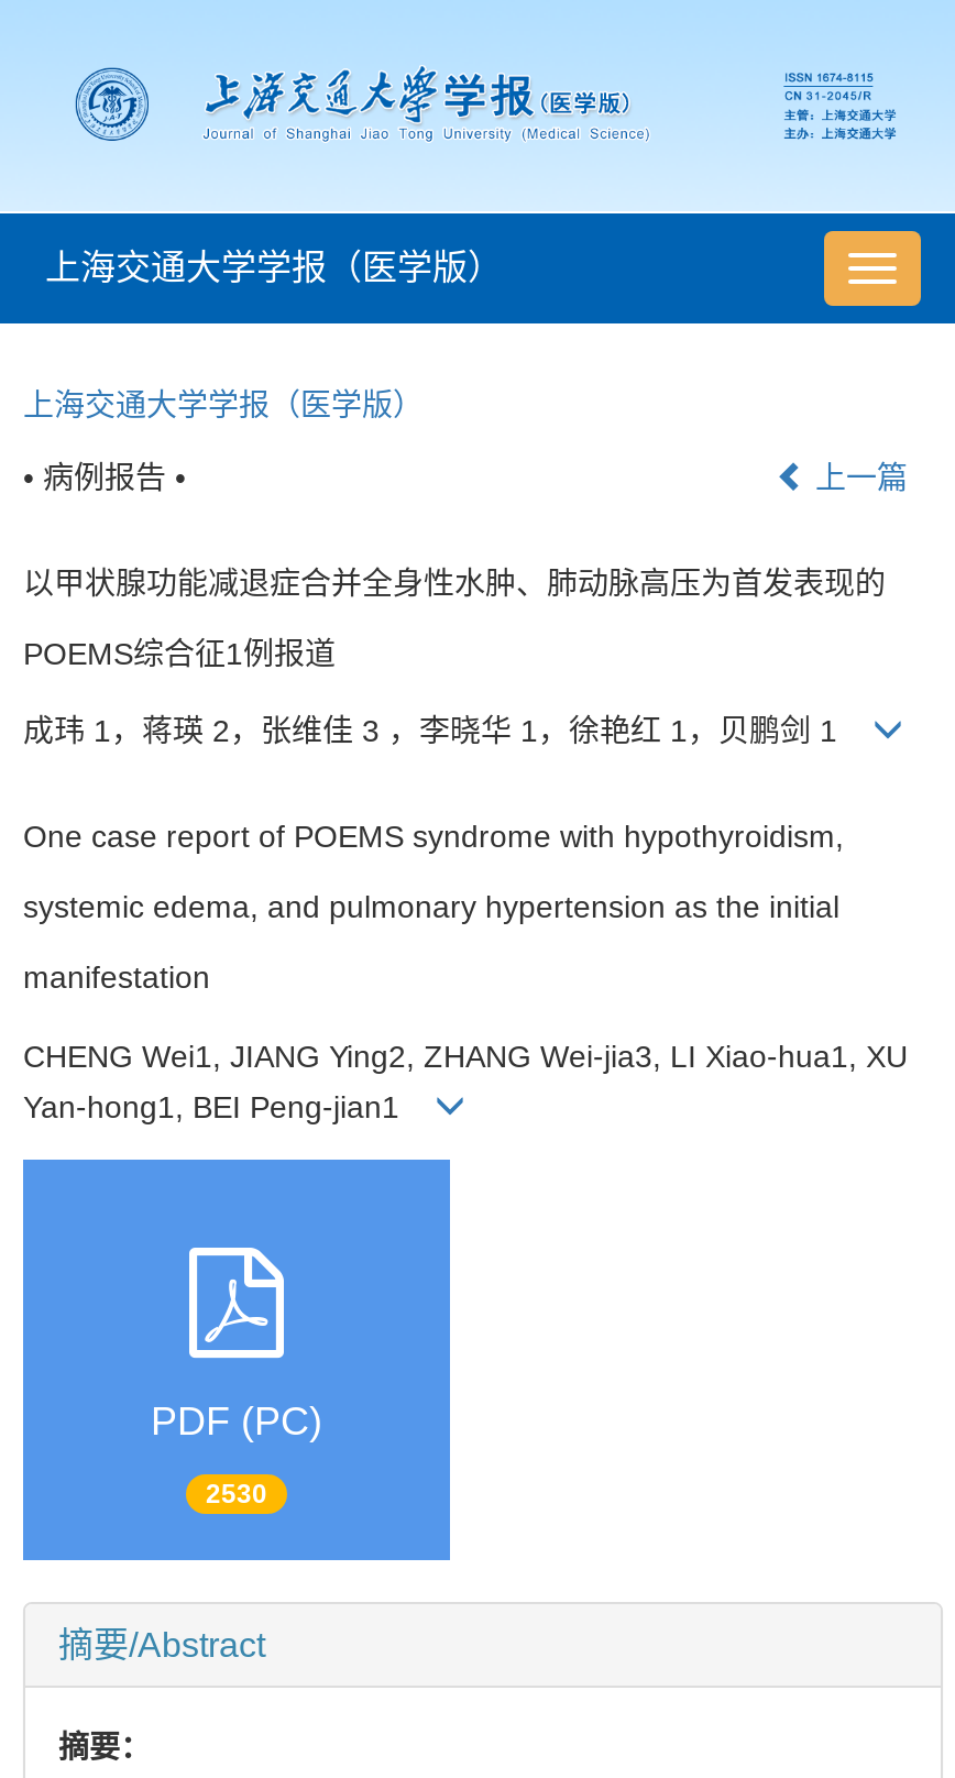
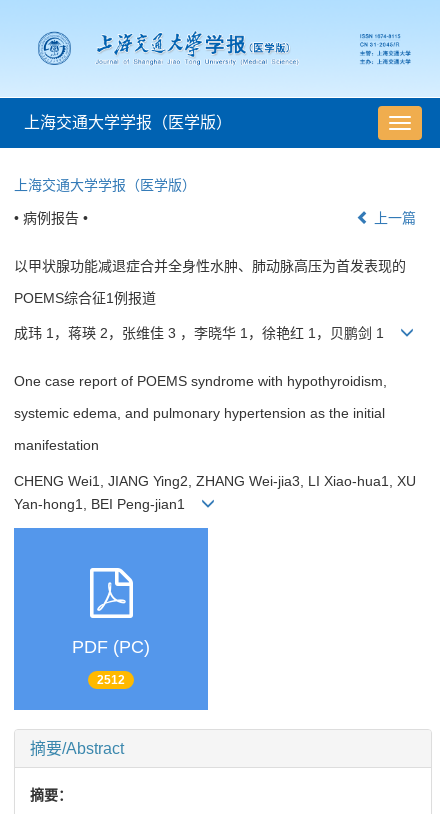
[206,1478,267,1509] 2530 -> [97,673,125,687] 2512

